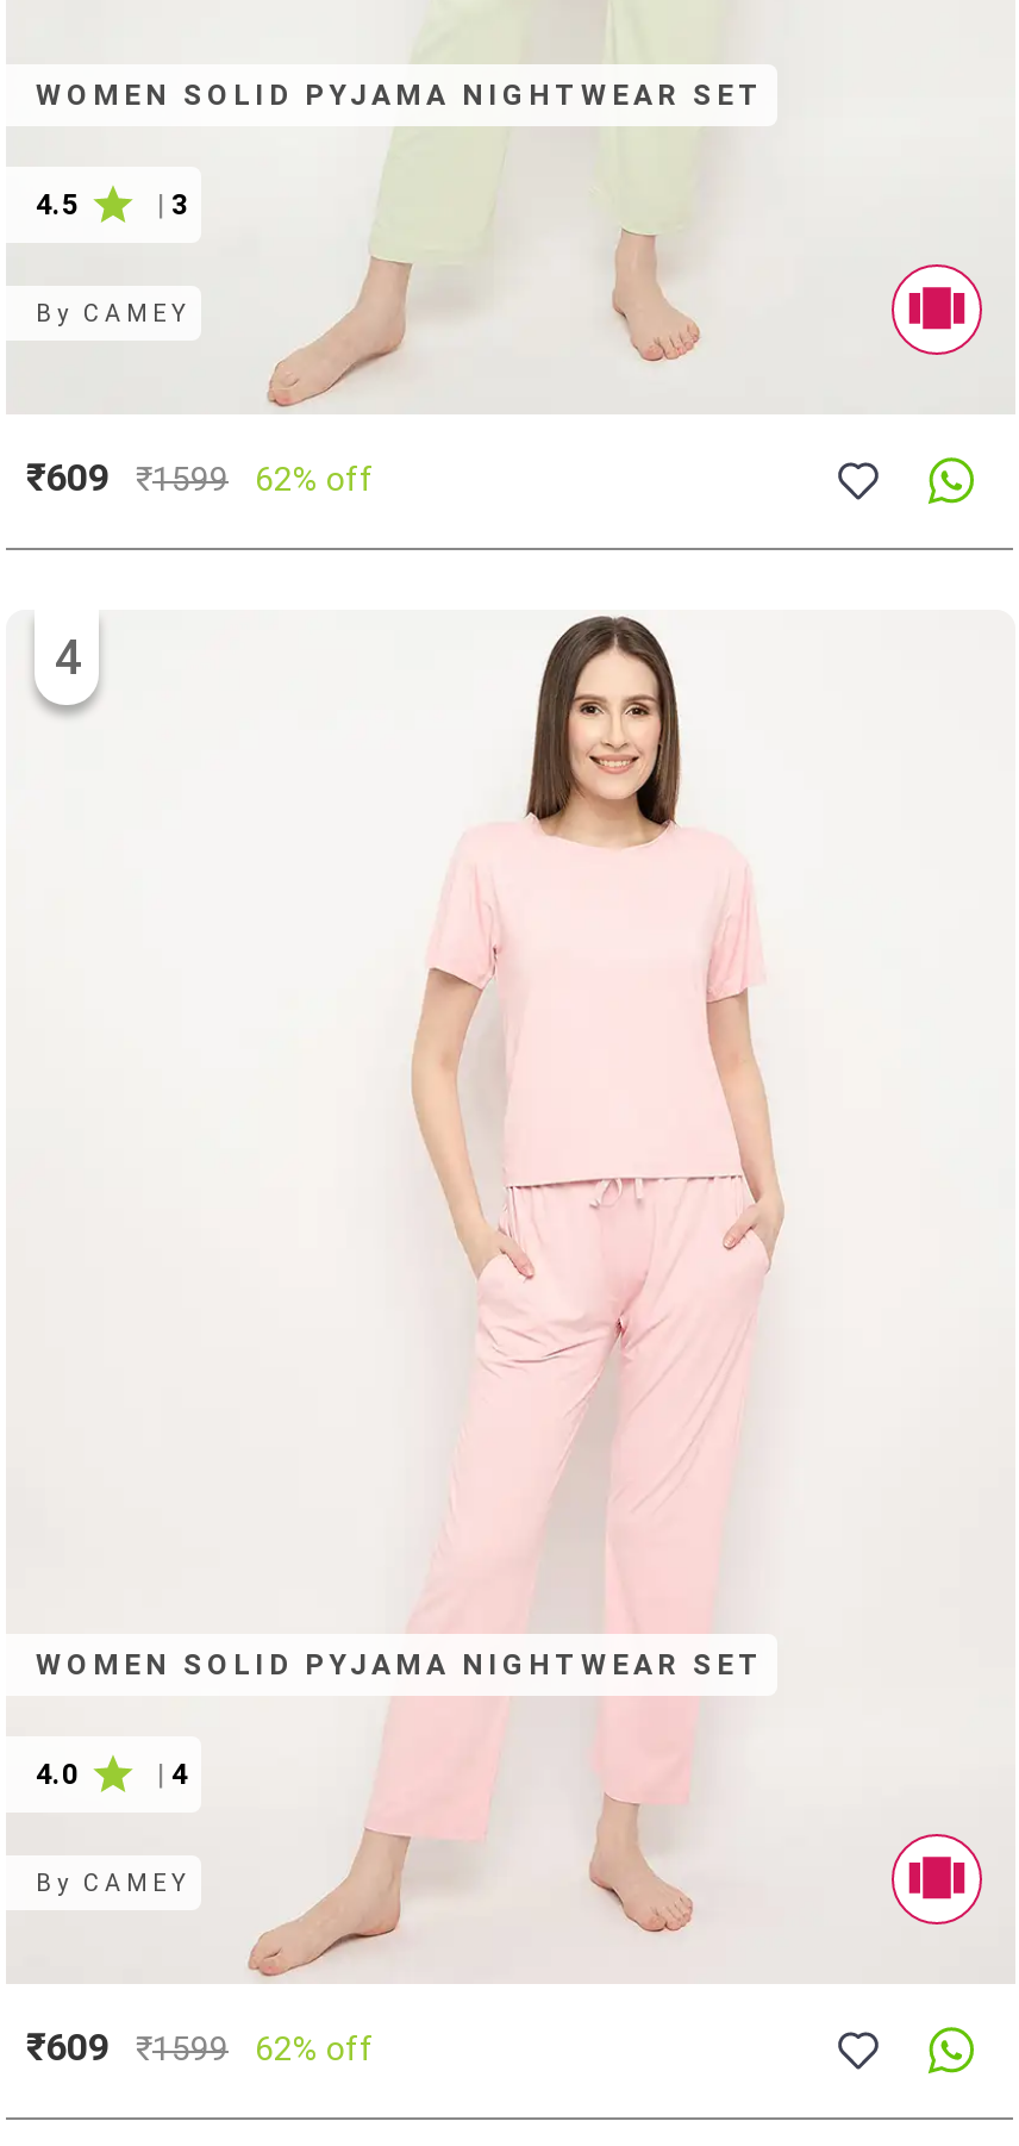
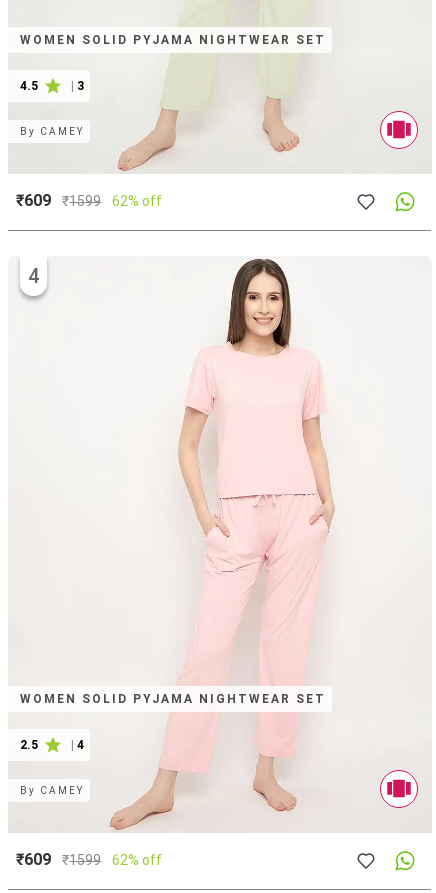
[36,1758,79,1792] 4.0 -> [20,738,38,752] 2.5

